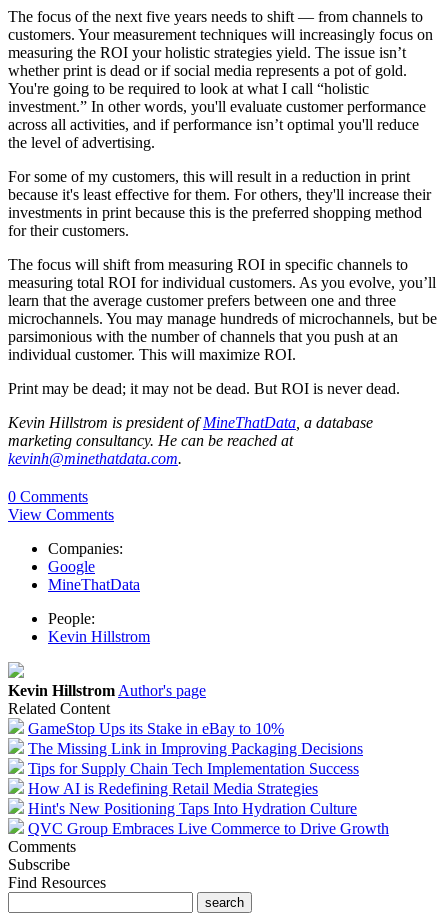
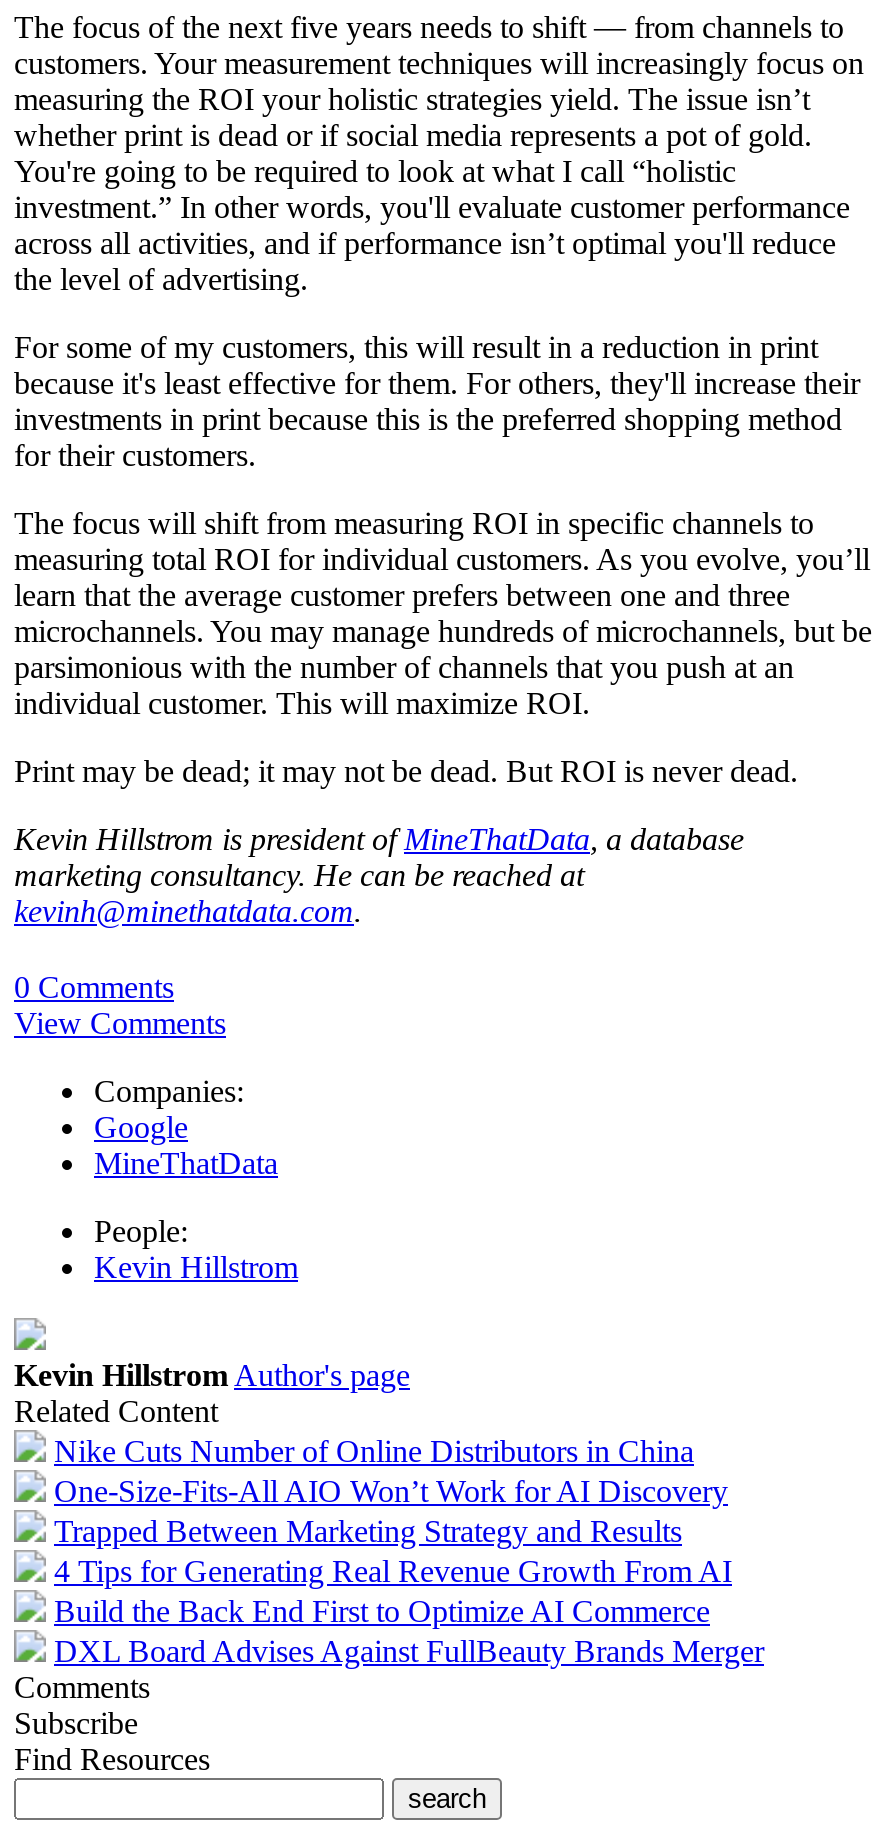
[28,720,389,837] GameStop Ups its Stake in eBay to 10% | The Missing Link in Improving Packaging Decisions | Tips for Supply Chain Tech Implementation Success | How AI is Redefining Retail Media Strategies | Hint's New Positioning Taps Into Hydration Culture | QVC Group Embraces Live Commerce to Drive Growth -> [54,1434,764,1668] Nike Cuts Number of Online Distributors in China | One-Size-Fits-All AIO Won’t Work for AI Discovery | Trapped Between Marketing Strategy and Results | 4 Tips for Generating Real Revenue Growth From AI | Build the Back End First to Optimize AI Commerce | DXL Board Advises Against FullBeauty Brands Merger

